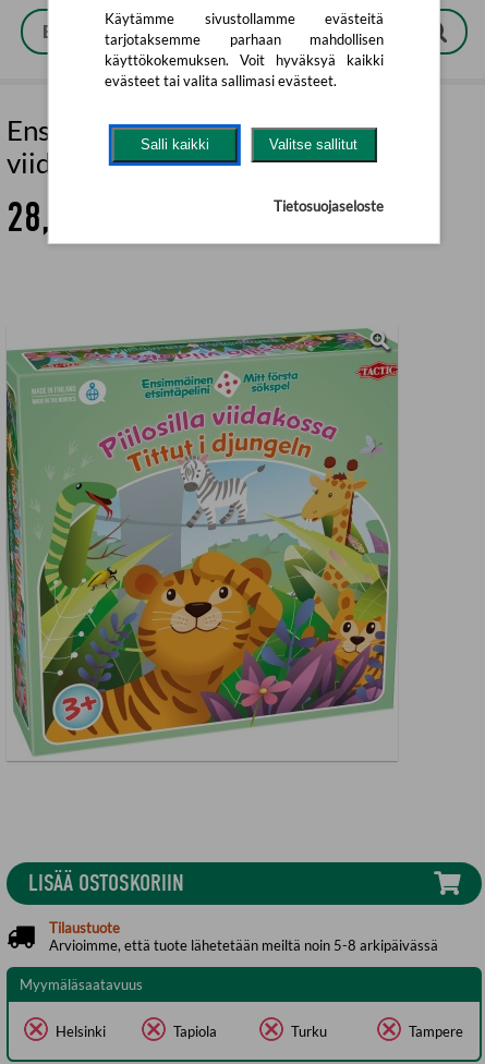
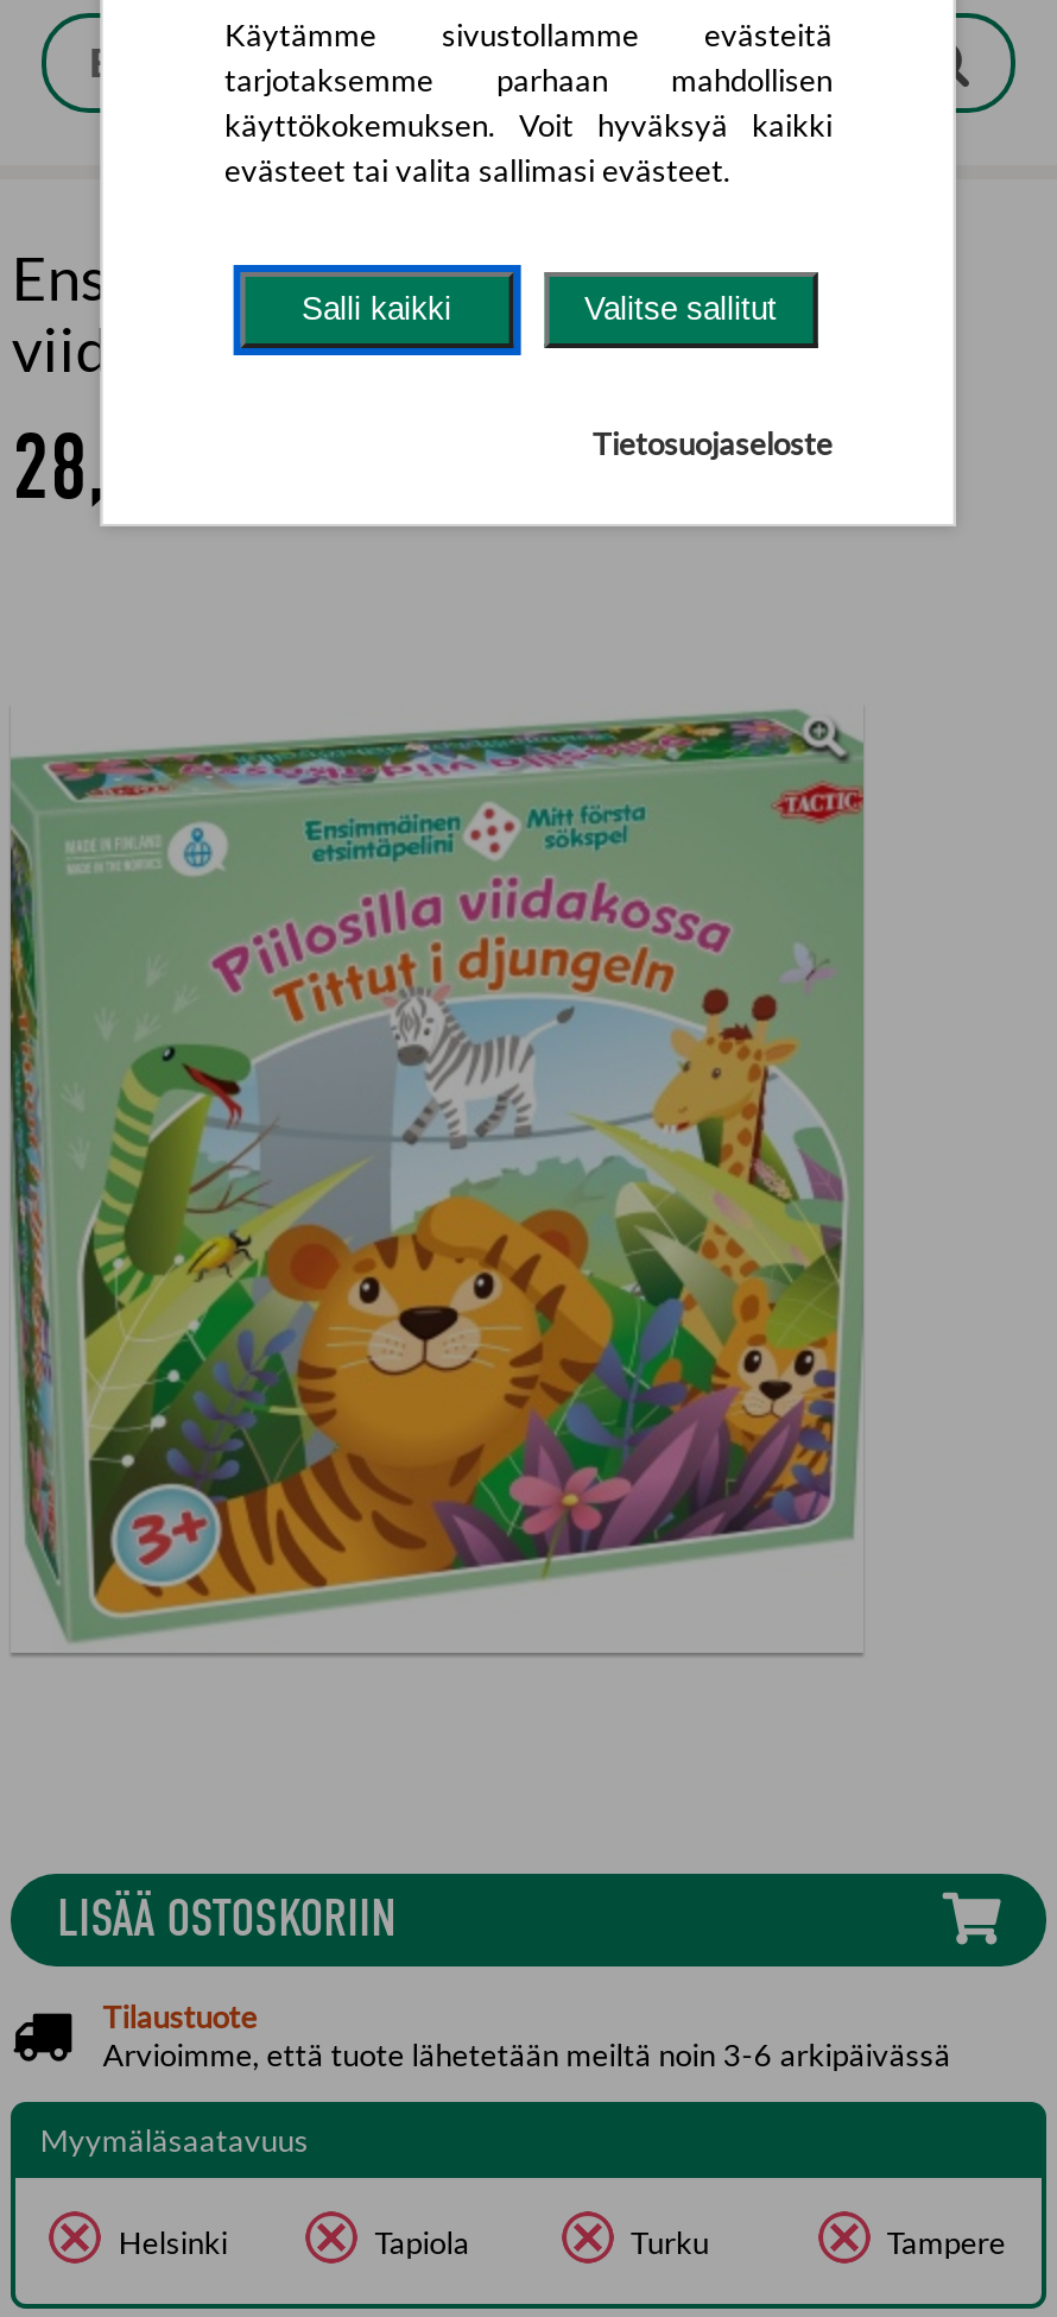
[49,936,438,953] Arvioimme, että tuote lähetetään meiltä noin 5-8 arkipäivässä -> [103,2034,951,2072] Arvioimme, että tuote lähetetään meiltä noin 3-6 arkipäivässä

